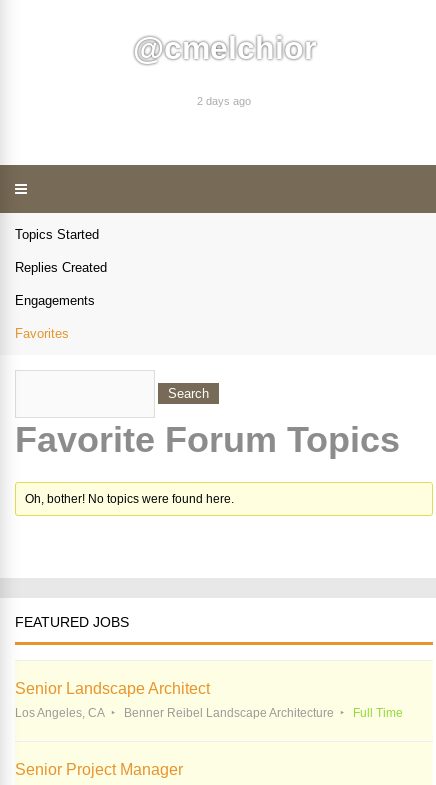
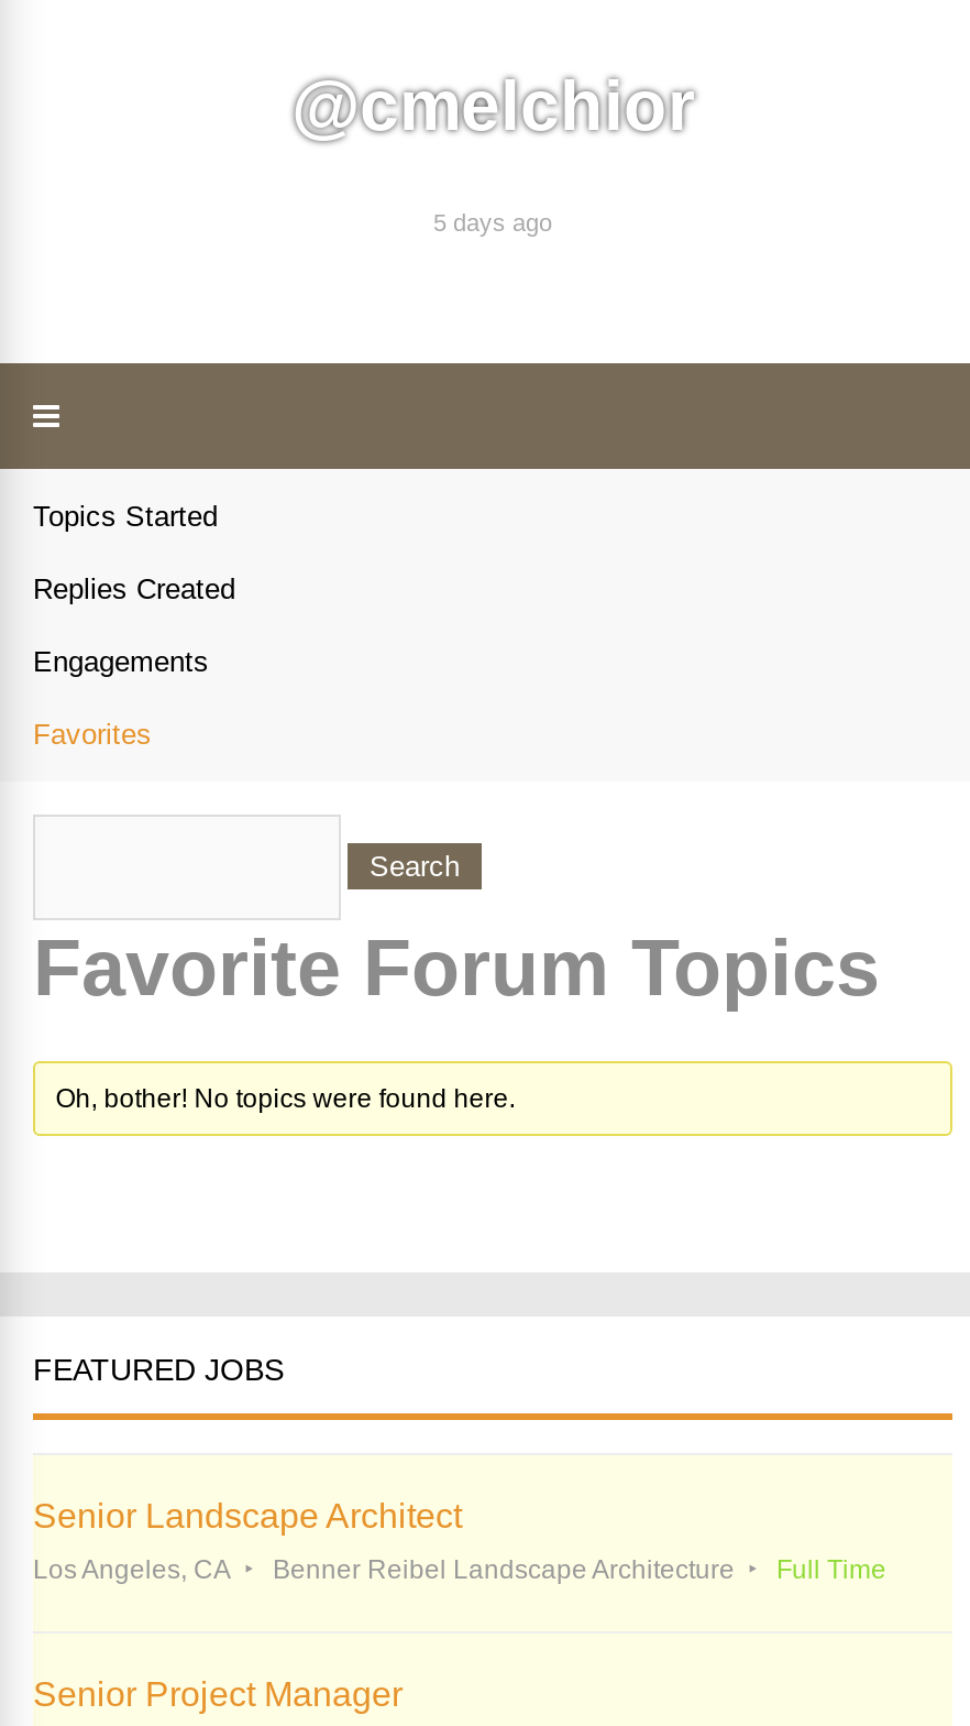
[197,95,251,107] 2 days ago -> [433,209,552,235] 5 days ago

